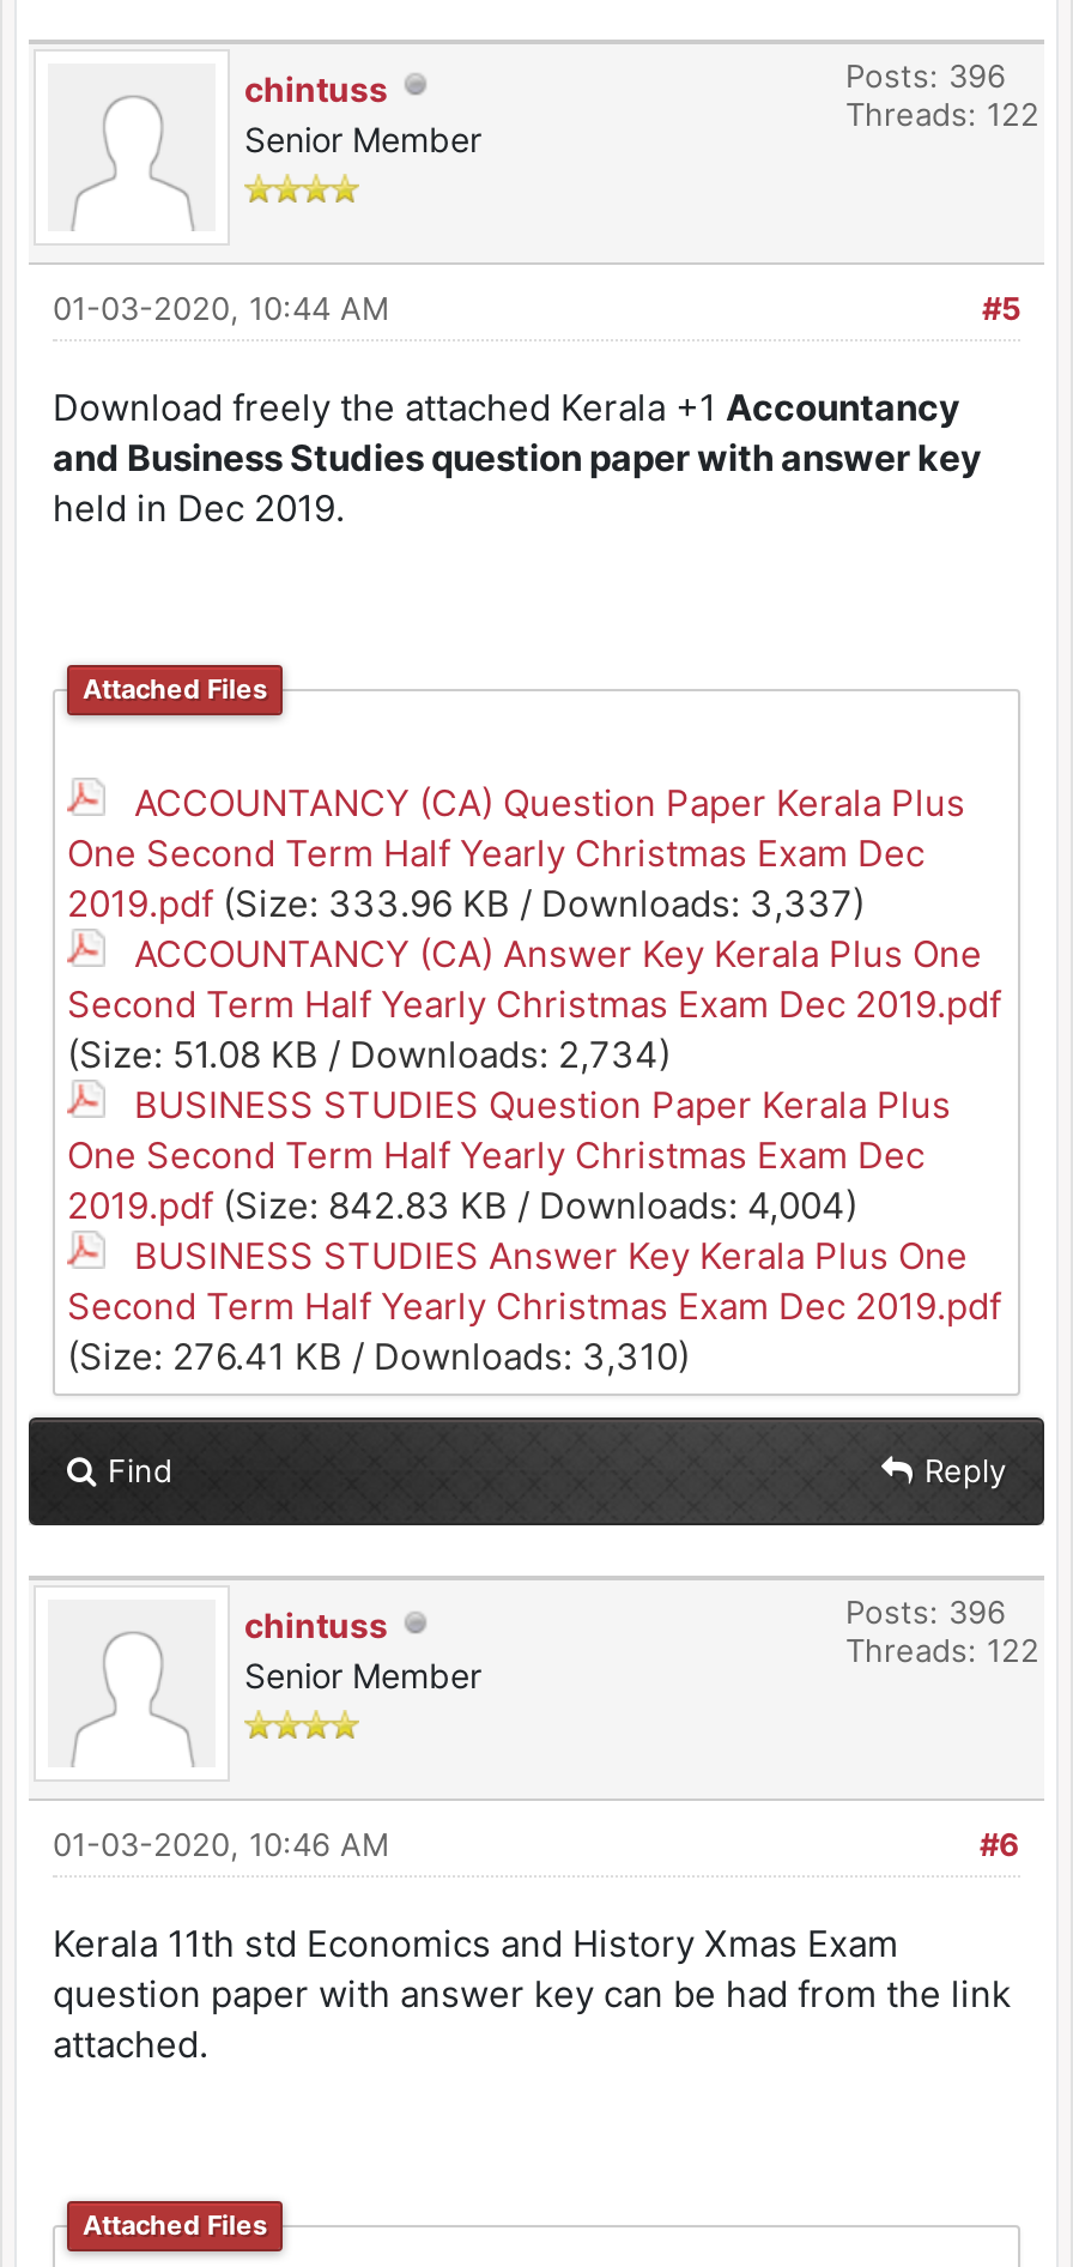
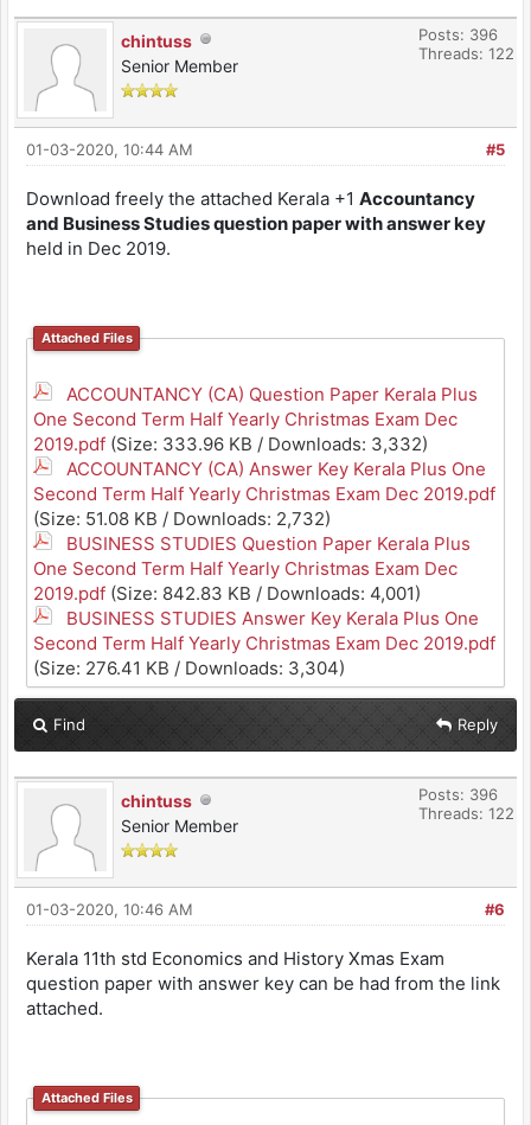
[67,880,874,926] 2019.pdf (Size: 333.96 KB / Downloads: 3,337) -> [33,433,433,455] 2019.pdf (Size: 333.96 KB / Downloads: 3,332)
[67,1031,680,1077] (Size: 51.08 KB / Downloads: 2,734) -> [33,507,335,530] (Size: 51.08 KB / Downloads: 2,732)
[67,1182,867,1228] 2019.pdf (Size: 842.83 KB / Downloads: 4,004) -> [33,582,426,604] 2019.pdf (Size: 842.83 KB / Downloads: 4,001)
[67,1333,690,1379] (Size: 276.41 KB / Downloads: 3,310) -> [33,657,345,679] (Size: 276.41 KB / Downloads: 3,304)

